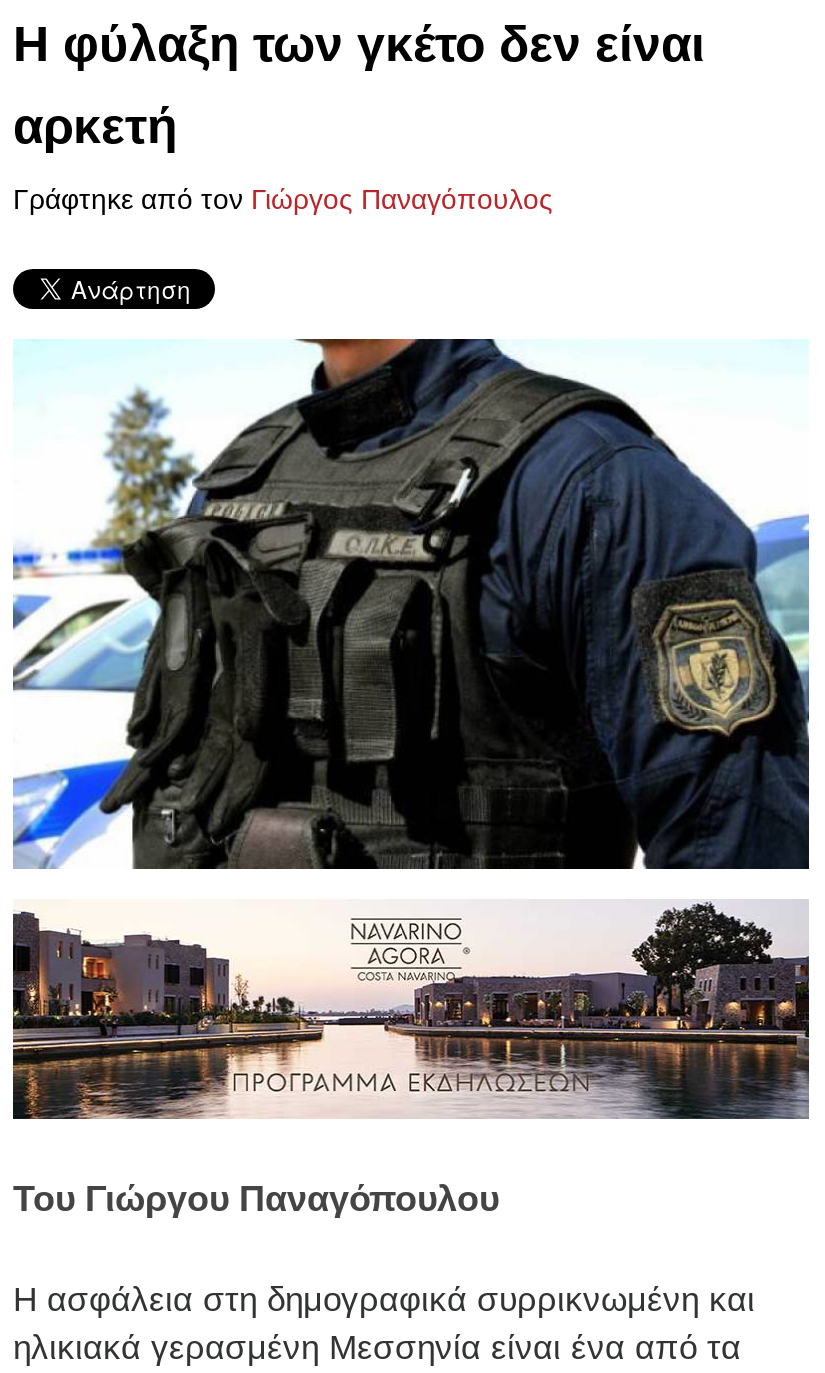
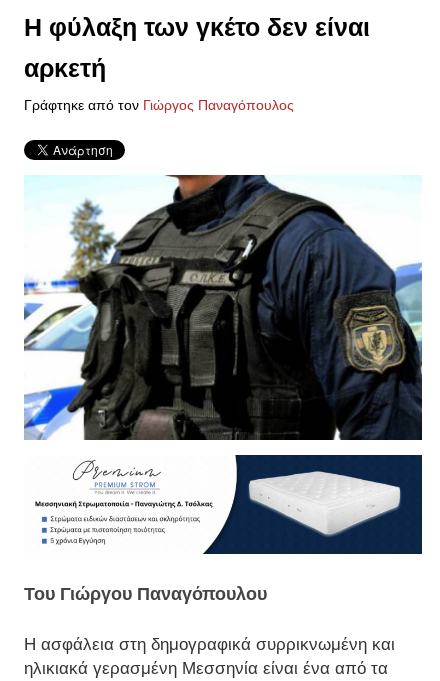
[11,899,809,1121] [image] -> [24,454,423,555] [image]

